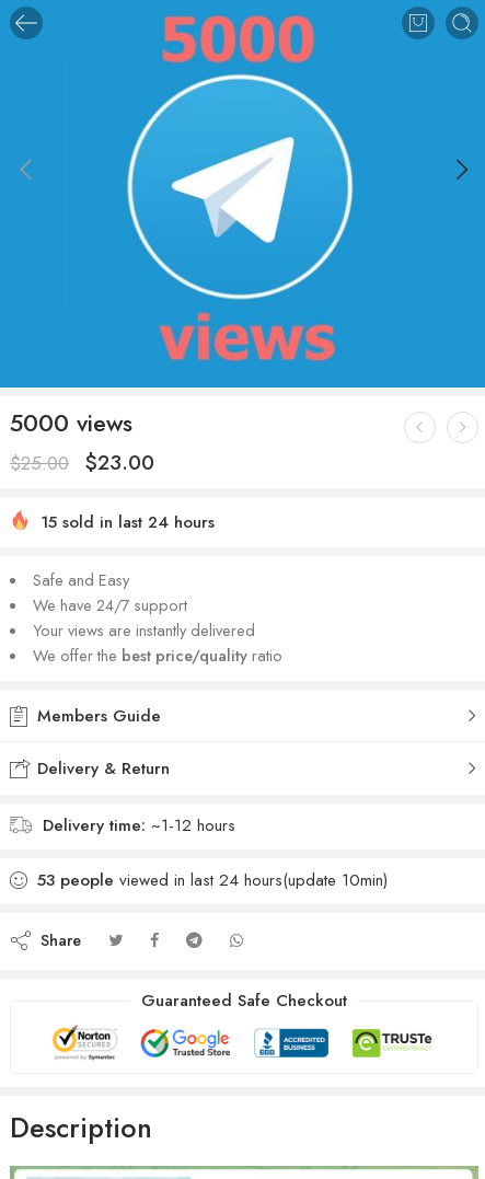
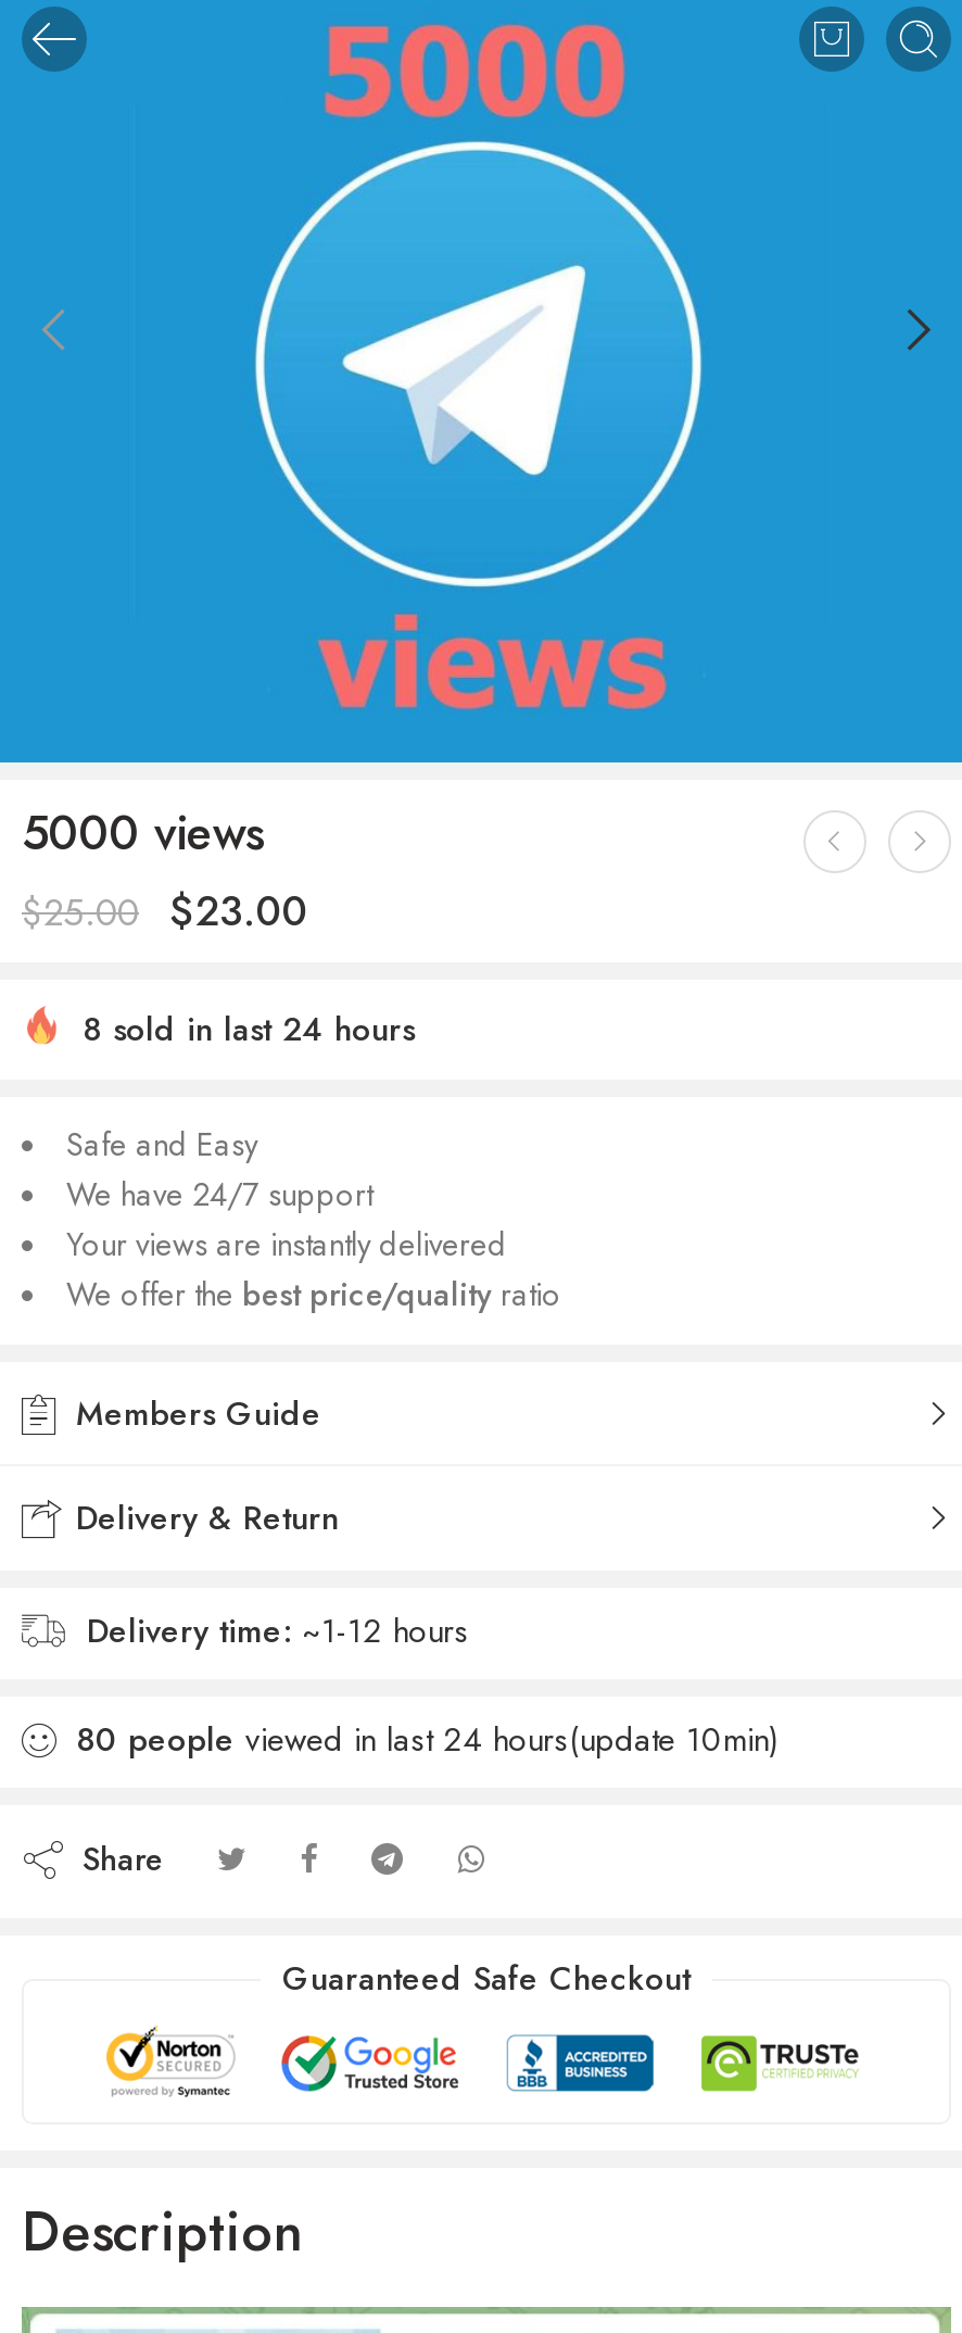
[30,511,215,535] 15 sold in last 24 hours -> [61,1006,415,1054] 8 sold in last 24 hours
[37,869,388,893] 53 people viewed in last 24 hours(update 10min) -> [76,1716,777,1764] 80 people viewed in last 24 hours(update 10min)

